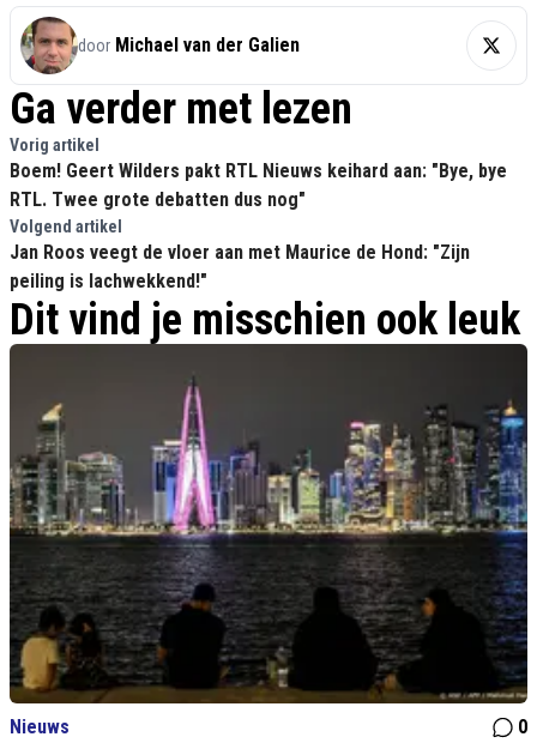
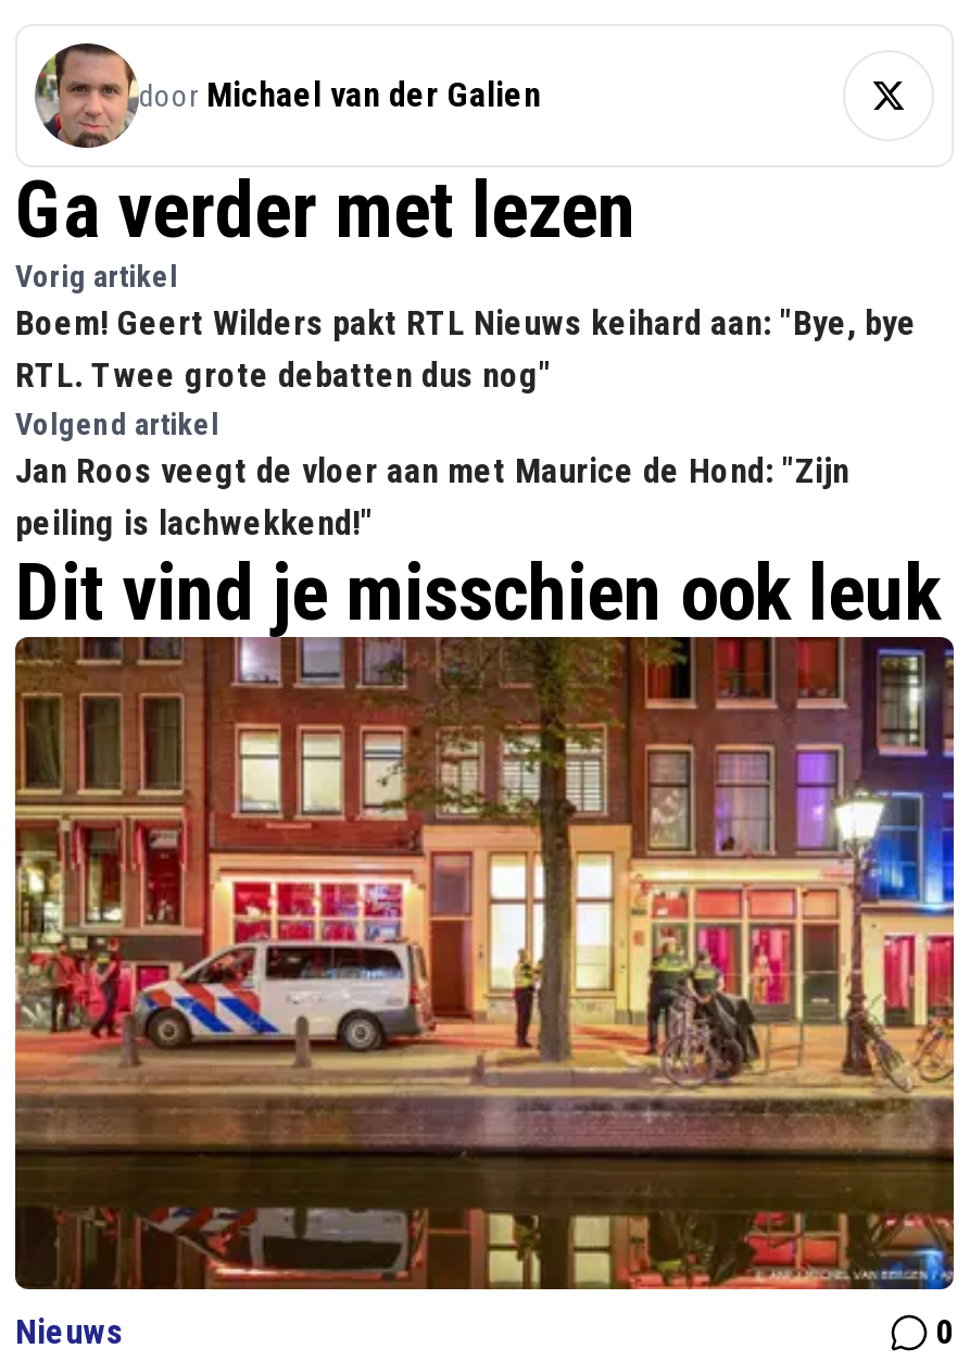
[8,349,529,705] [image] -> [13,646,956,1291] [image]

